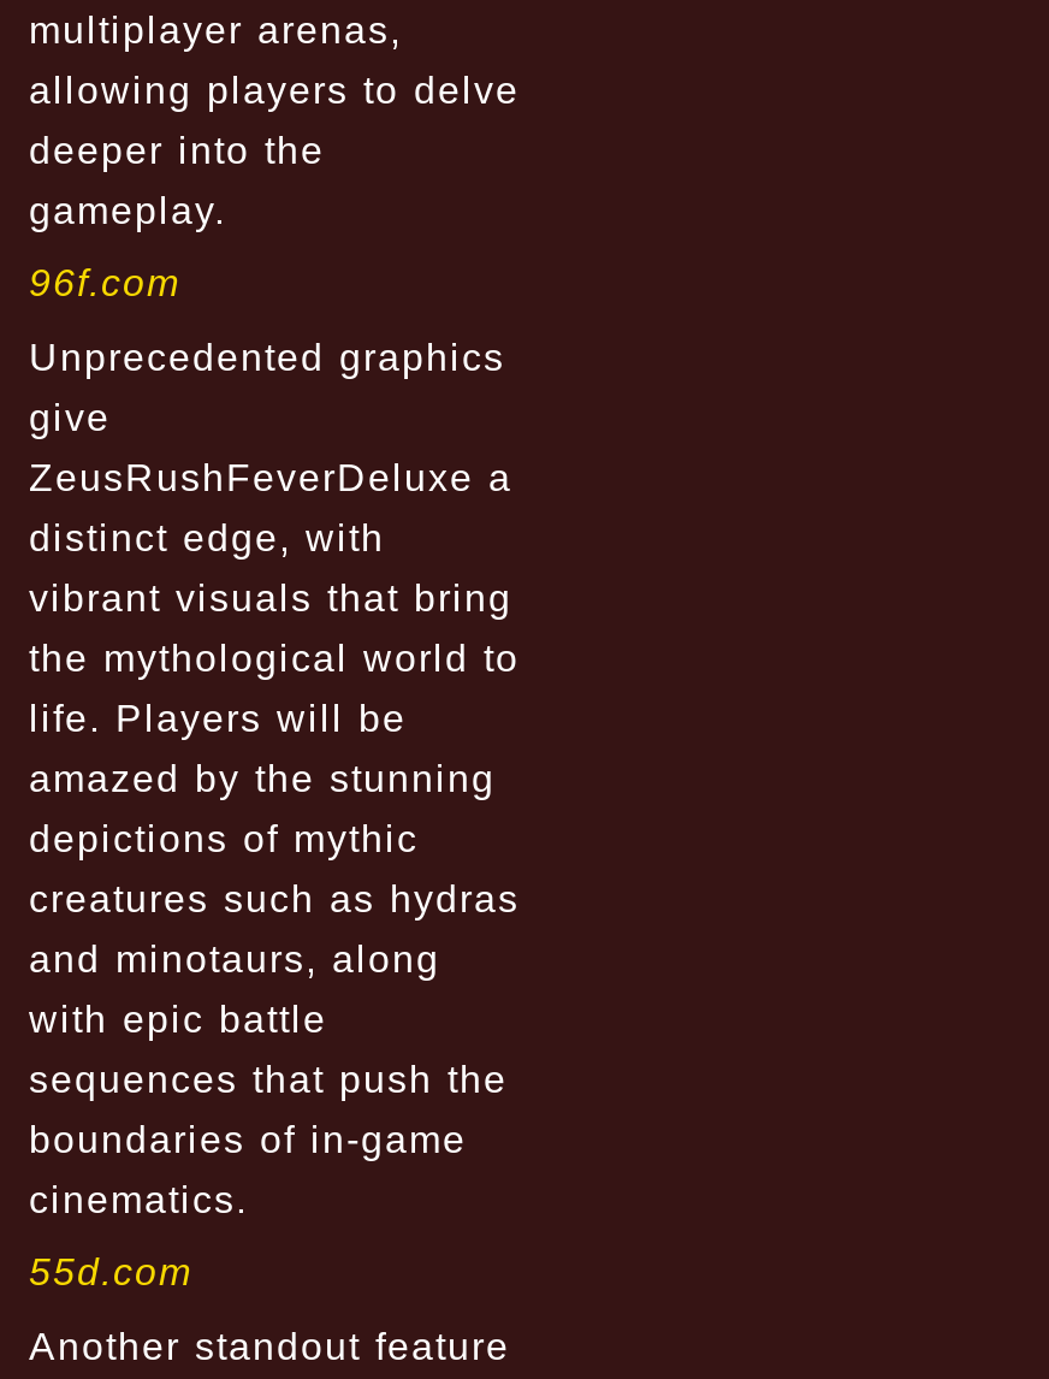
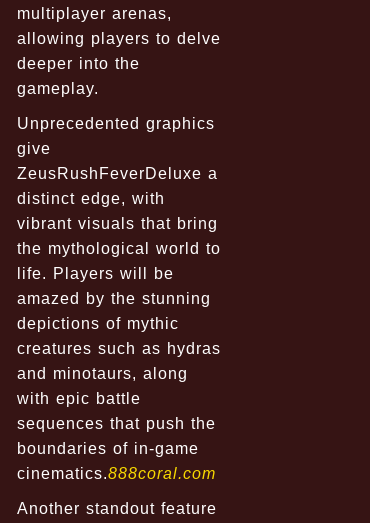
[29,264,180,304] 96f.com -> none
[29,1180,248,1294] cinematics. | 55d.com -> [17,465,216,482] cinematics.888coral.com

